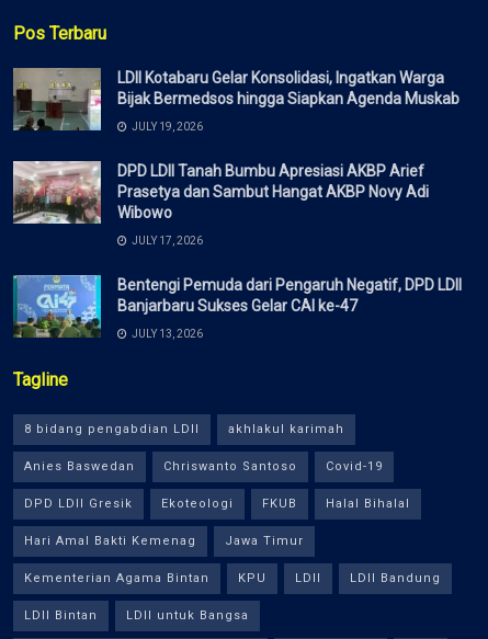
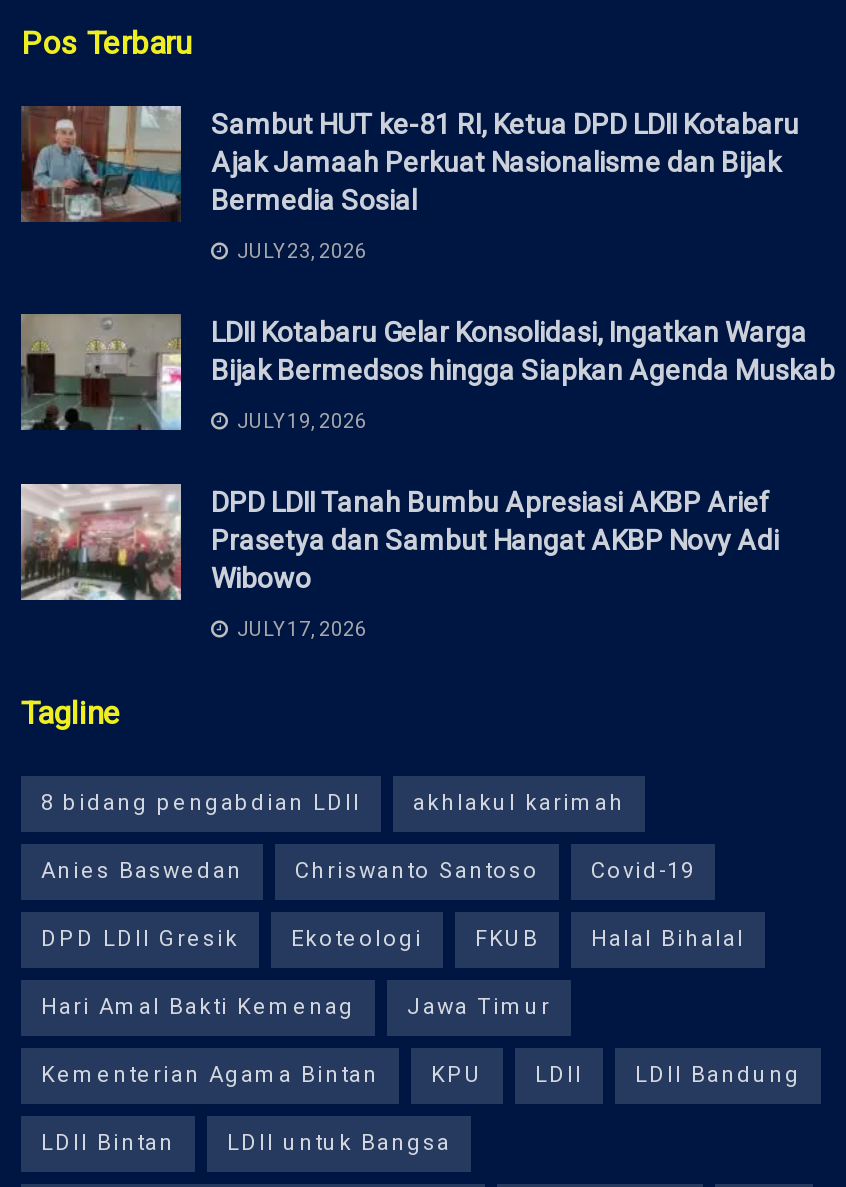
none -> [21,105,799,262] [image] | Sambut HUT ke-81 RI, Ketua DPD LDII Kotabaru | Ajak Jamaah Perkuat Nasionalisme dan Bijak | Bermedia Sosial | JULY 23, 2026
moved [12,67,459,246] -> [19,313,835,640]: [image] | LDII Kotabaru Gelar Konsolidasi, Ingatkan Warga | Bijak Bermedsos hingga Siapkan Agenda Muskab | JULY 19, 2026 | DPD LDII Tanah Bumbu Apresiasi AKBP Arief | Prasetya dan Sambut Hangat AKBP Novy Adi | Wibowo | JULY 17, 2026
[12,274,462,339] [image] | Bentengi Pemuda dari Pengaruh Negatif, DPD LDII | Banjarbaru Sukses Gelar CAI ke-47 | JULY 13, 2026 -> none

